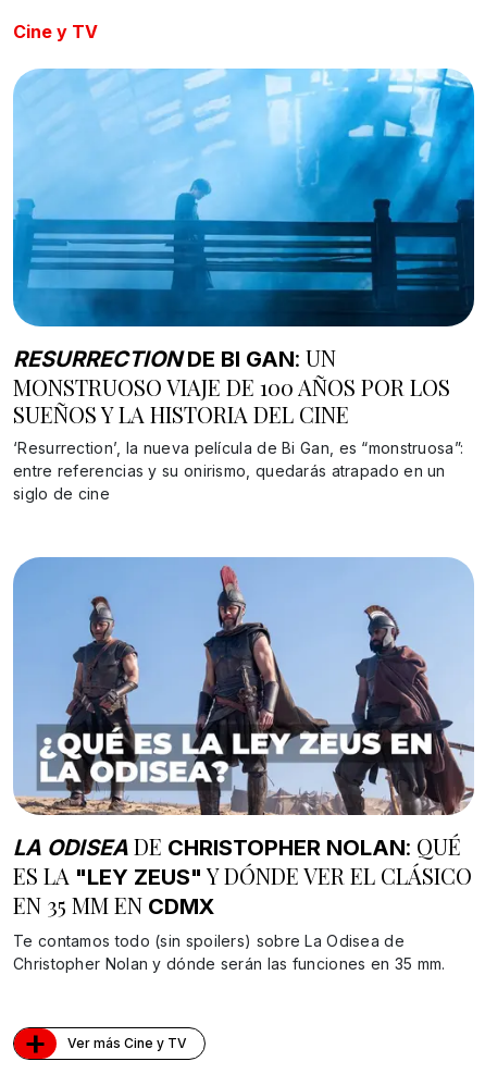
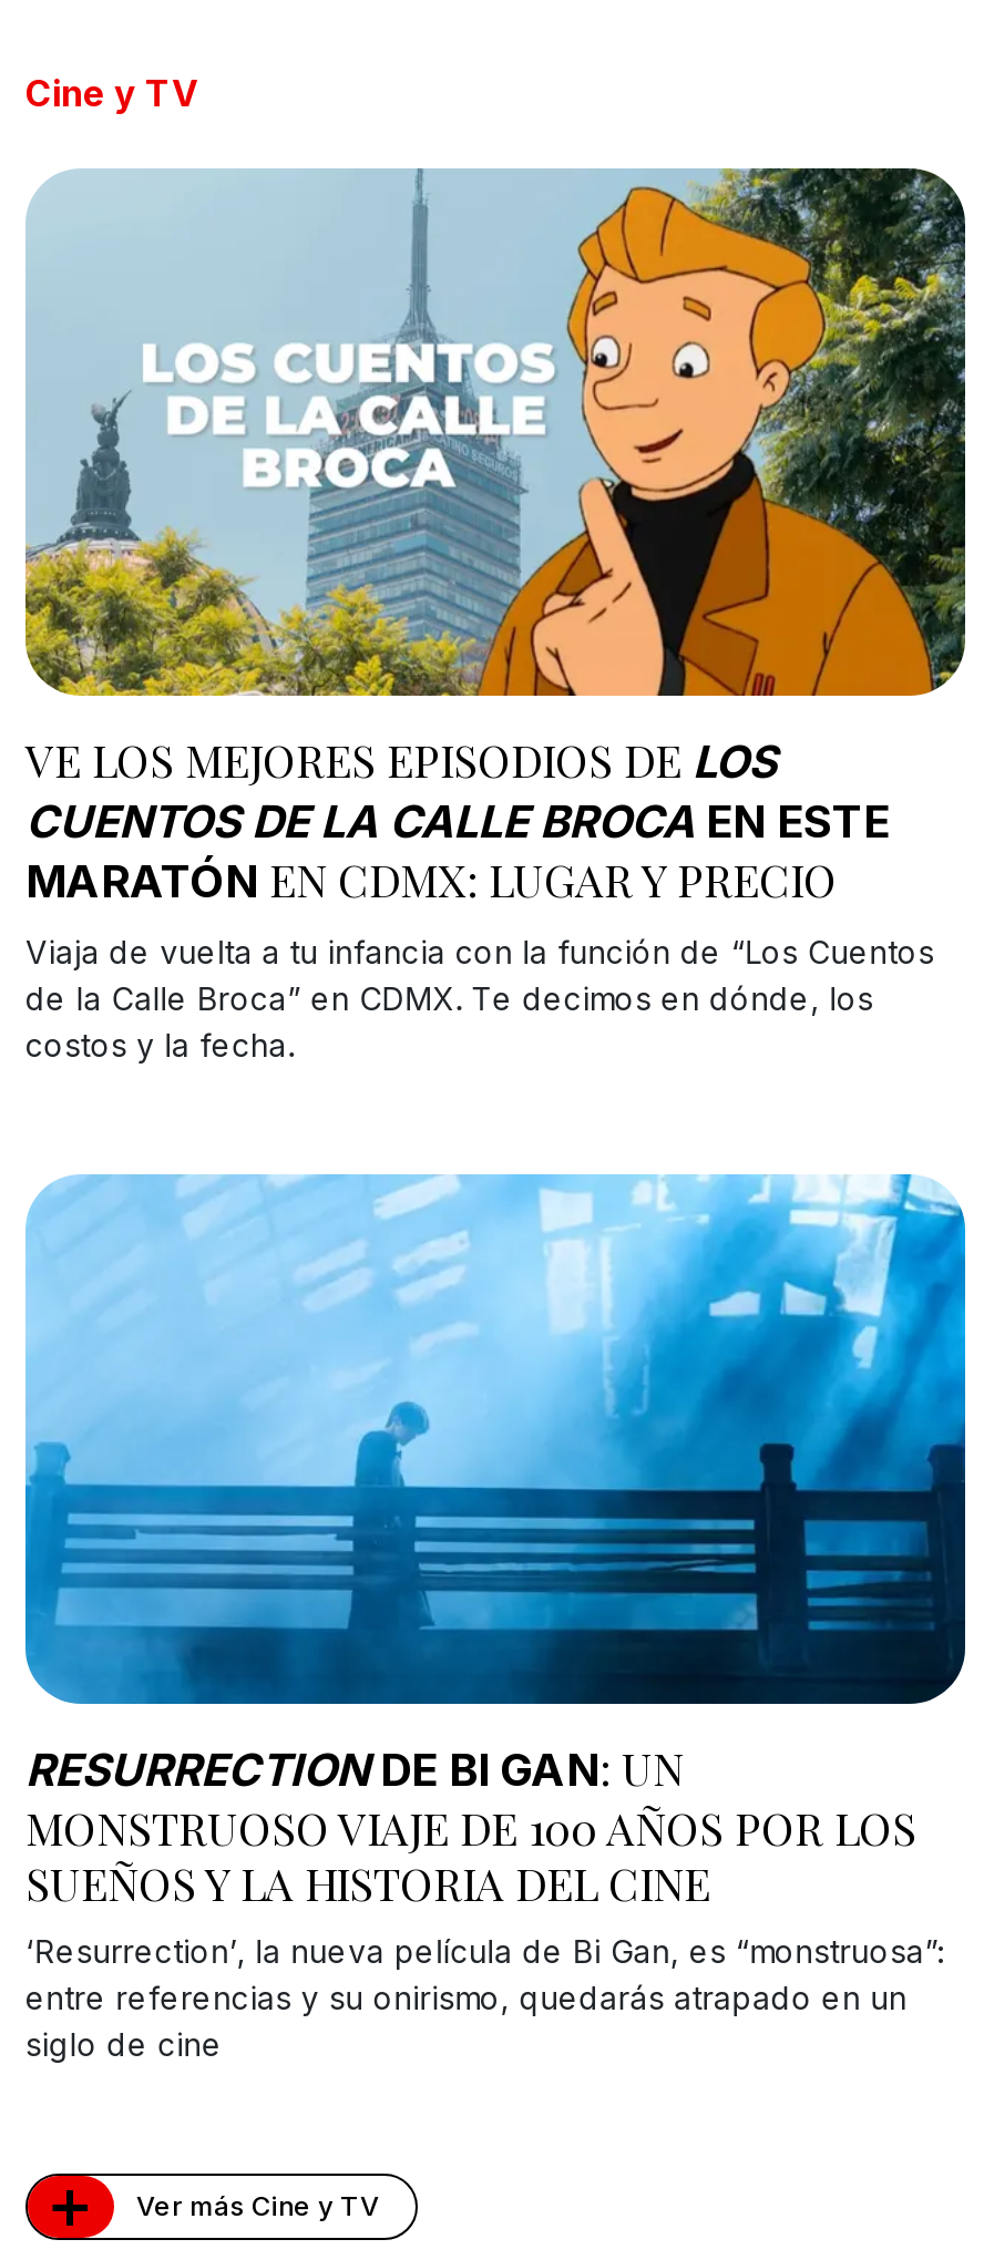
none -> [23,165,967,1064] [image] | VE LOS MEJORES EPISODIOS DE LOS | CUENTOS DE LA CALLE BROCA EN ESTE | MARATÓN EN CDMX: LUGAR Y PRECIO | Viaja de vuelta a tu infancia con la función de “Los Cuentos | de la Calle Broca” en CDMX. Te decimos en dónde, los | costos y la fecha.
moved [13,65,475,503] -> [25,1171,967,2062]: [image] | RESURRECTIONDE BI GAN: UN | MONSTRUOSO VIAJE DE 100 AÑOS POR LOS | SUEÑOS Y LA HISTORIA DEL CINE | ‘Resurrection’, la nueva película de Bi Gan, es “monstruosa”: | entre referencias y su onirismo, quedarás atrapado en un | siglo de cine
[13,550,475,973] [image] | LA ODISEA DE CHRISTOPHER NOLAN: QUÉ | ES LA "LEY ZEUS" Y DÓNDE VER EL CLÁSICO | EN 35 MM EN CDMX | Te contamos todo (sin spoilers) sobre La Odisea de | Christopher Nolan y dónde serán las funciones en 35 mm. -> none

